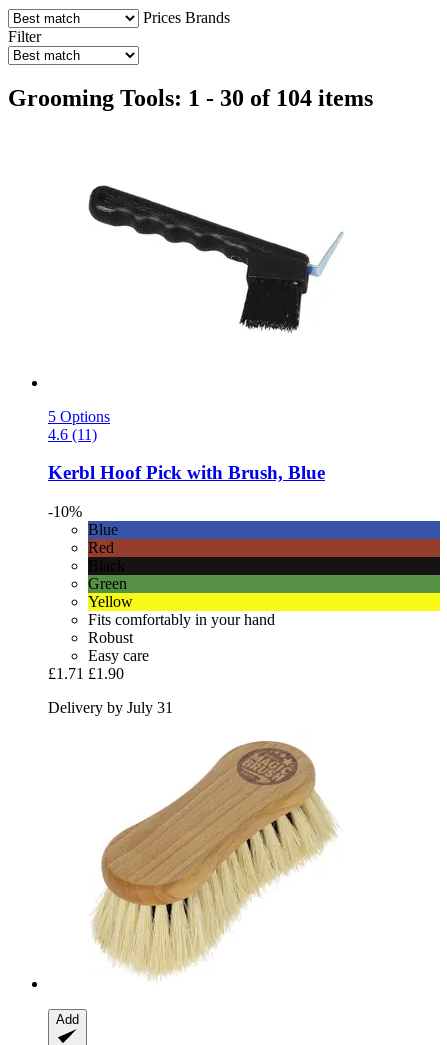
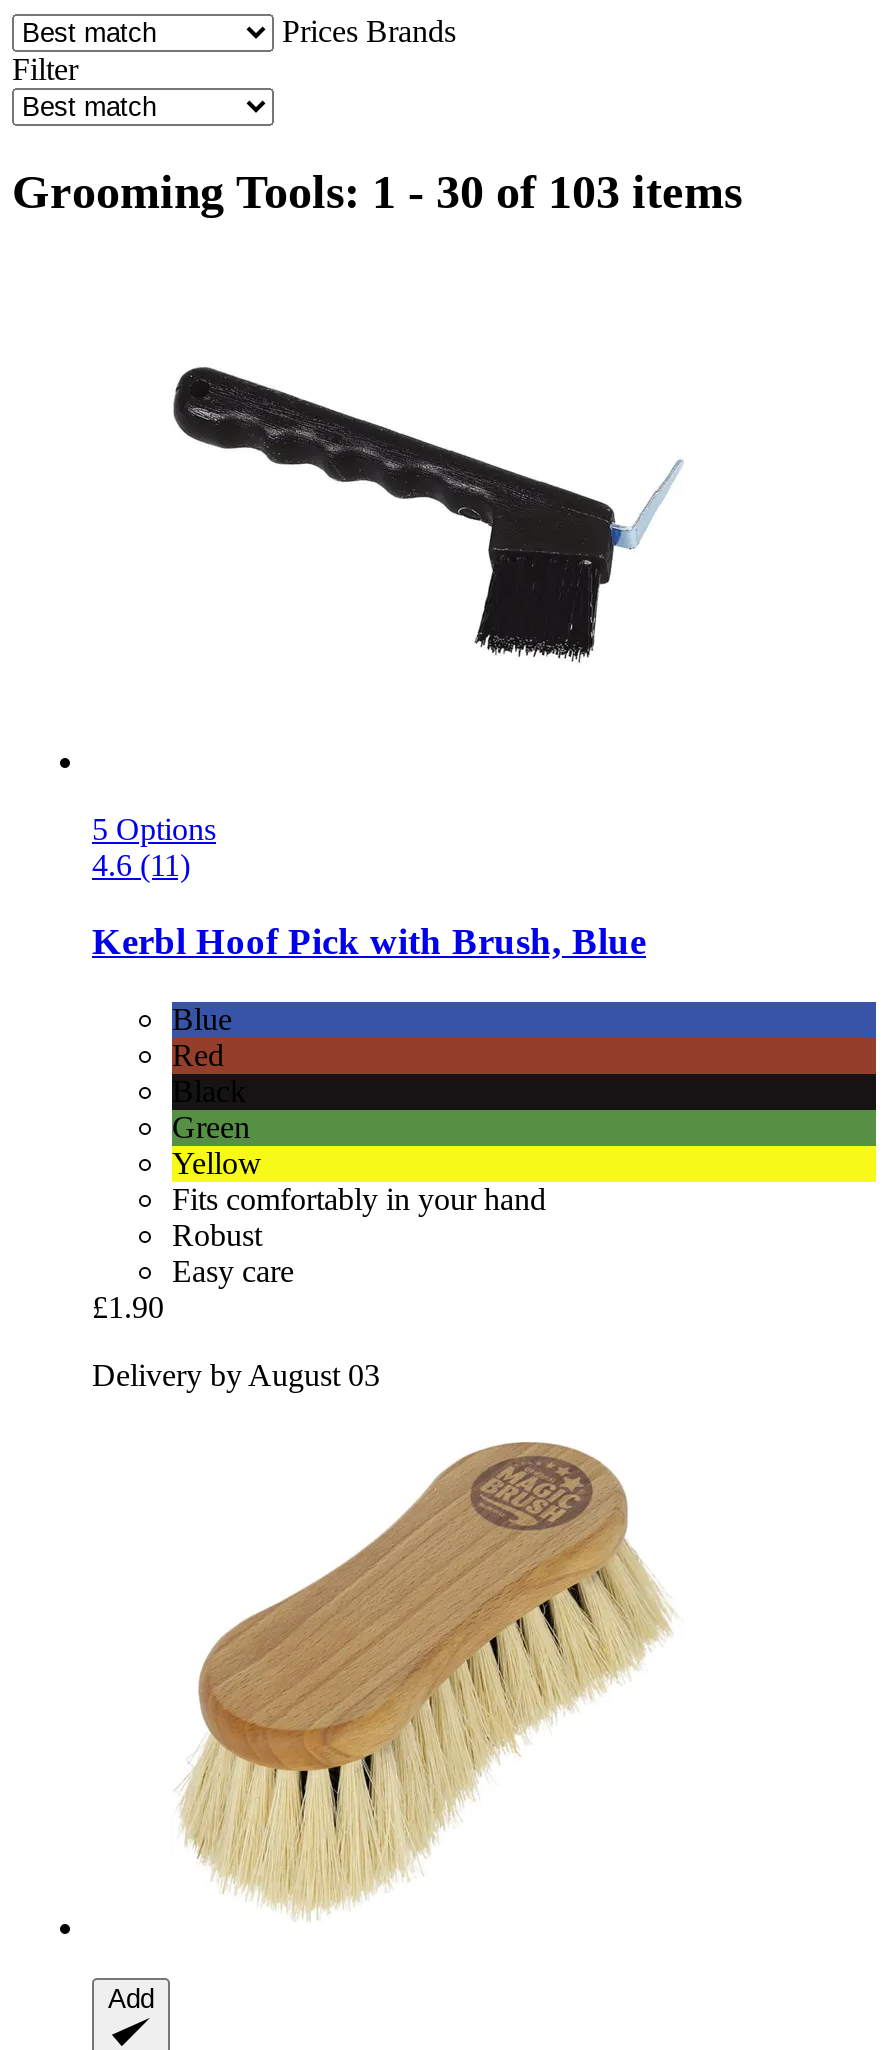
[8,85,373,111] Grooming Tools: 1 - 30 of 104 items -> [12,165,742,217] Grooming Tools: 1 - 30 of 103 items
[48,503,82,520] -10% -> none
[48,665,124,682] £1.71 £1.90 -> [92,1290,164,1324] £1.90
[48,699,173,716] Delivery by July 31 -> [92,1358,380,1392] Delivery by August 03

